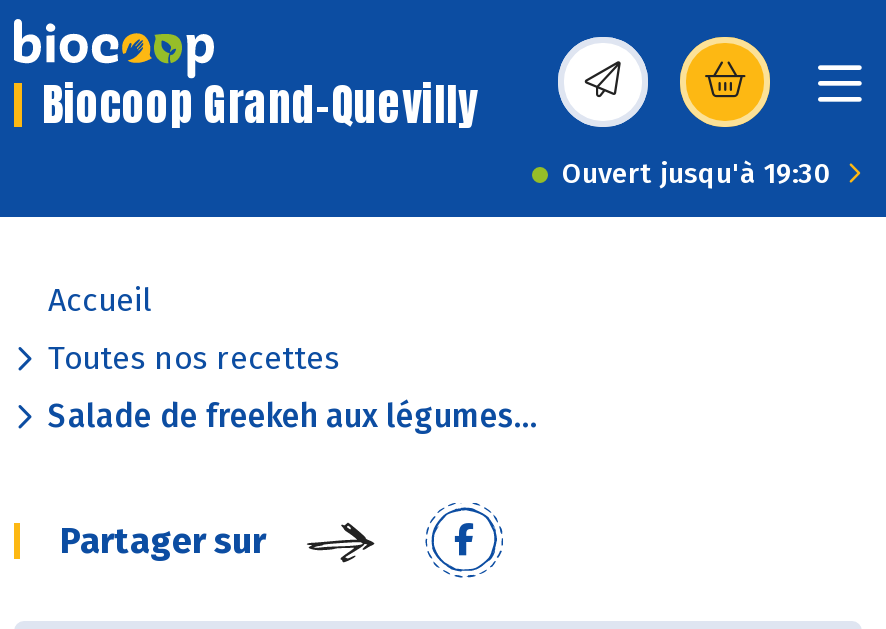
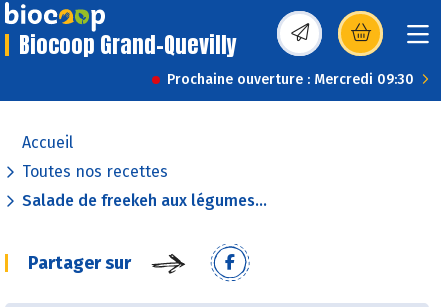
[562,157,832,191] Ouvert jusqu'à 19:30 -> [167,71,414,88] Prochaine ouverture : Mercredi 09:30

